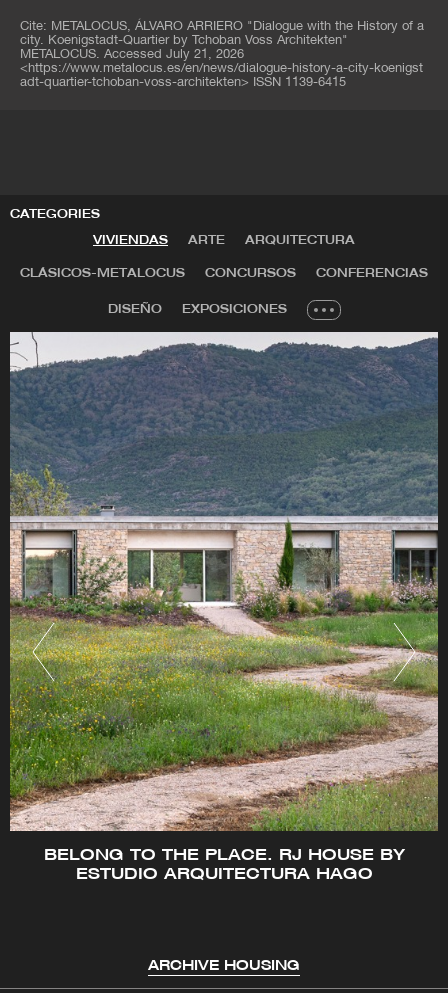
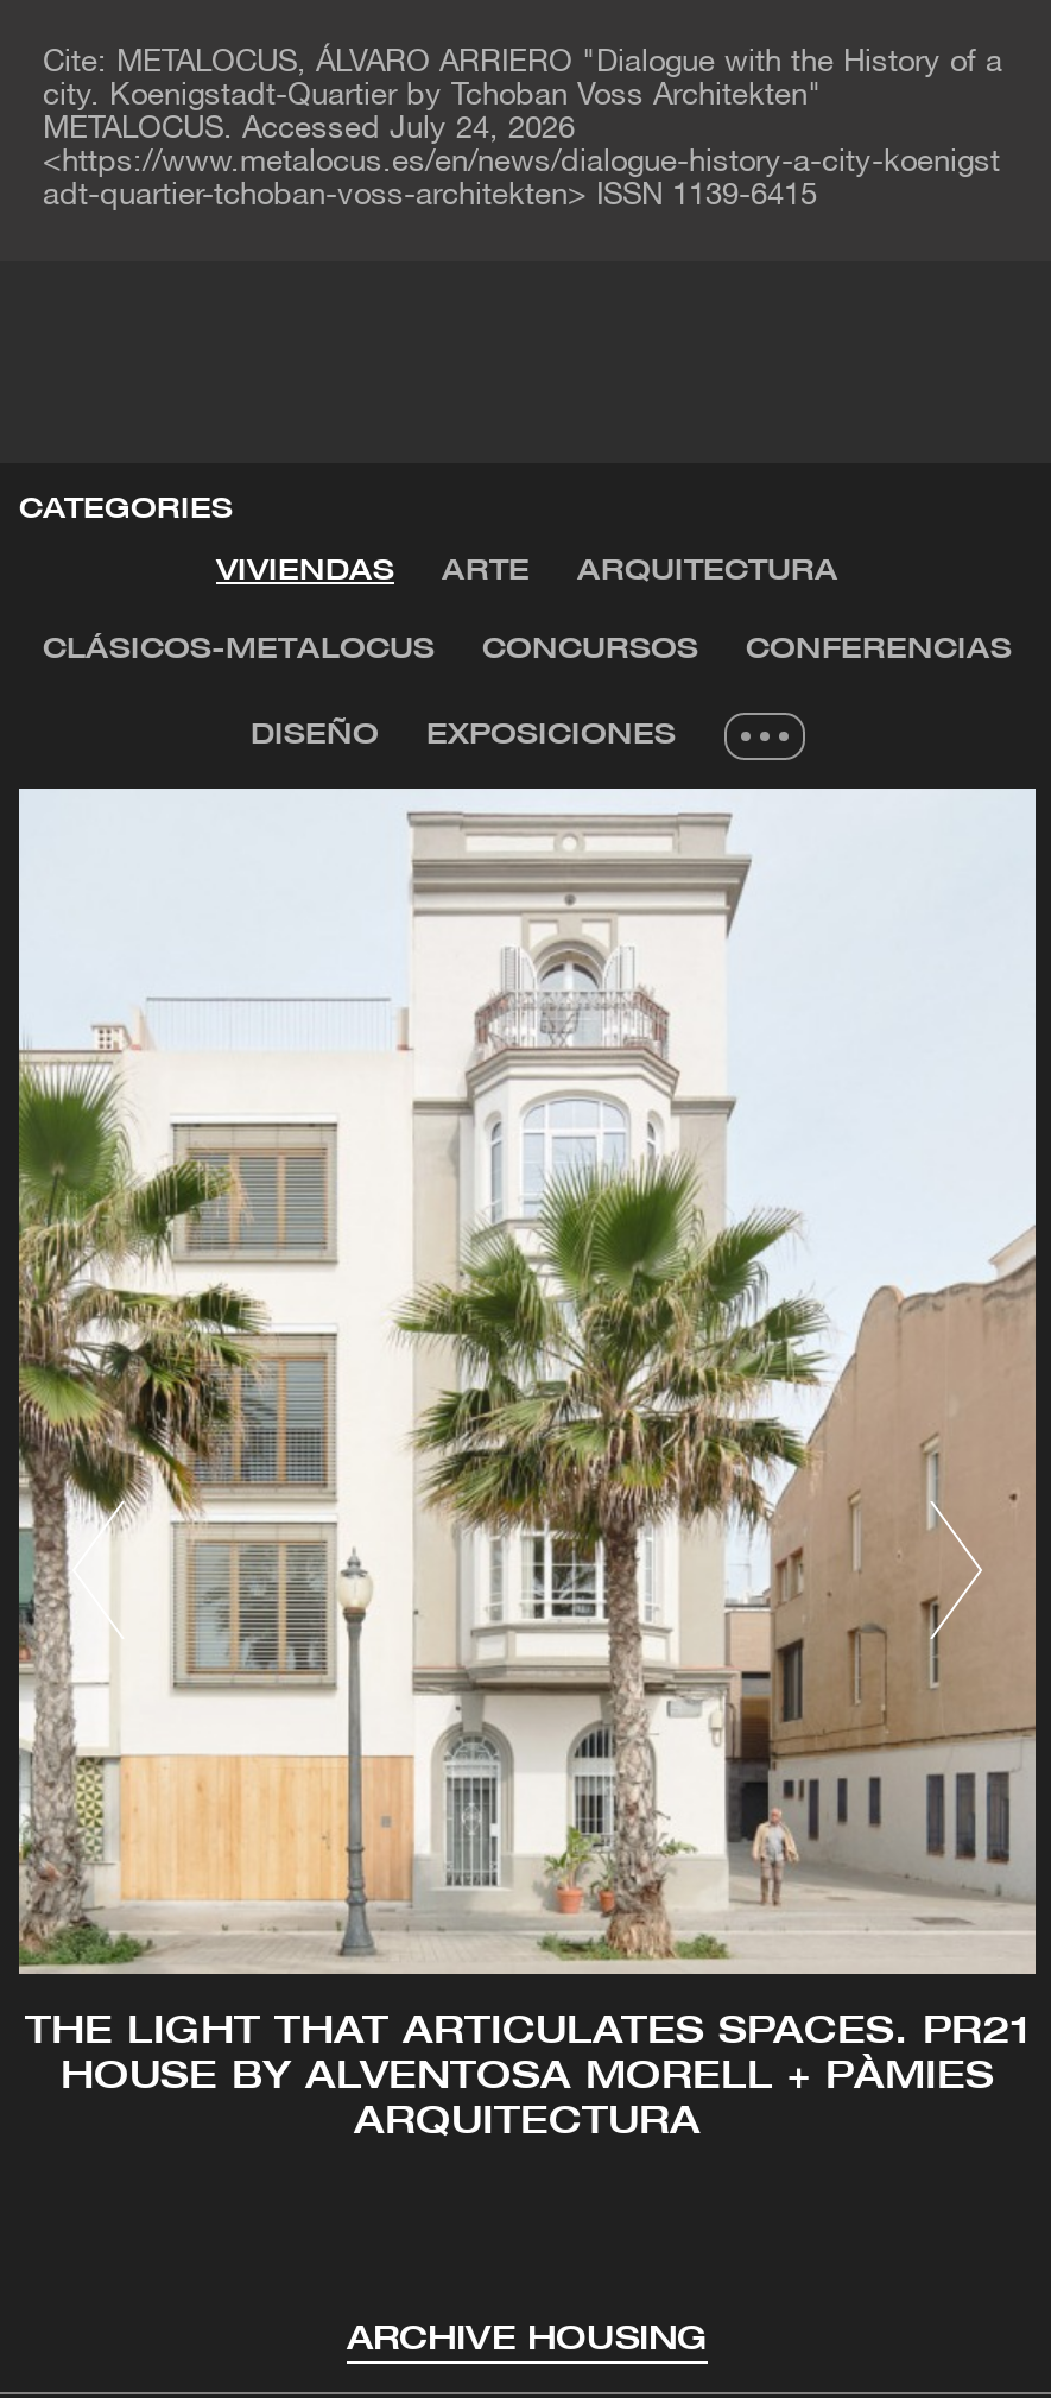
[20,49,244,61] METALOCUS. Accessed July 21, 2026 -> [43,116,575,145] METALOCUS. Accessed July 24, 2026
[9,332,439,882] [image] | BELONG TO THE PLACE. RJ HOUSE BY | ESTUDIO ARQUITECTURA HAGO -> [17,791,1038,2141] [image] | THE LIGHT THAT ARTICULATES SPACES. PR21 | HOUSE BY ALVENTOSA MORELL + PÀMIES | ARQUITECTURA

